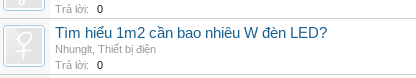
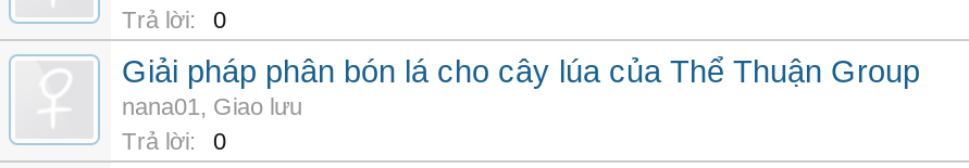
[55,25,327,55] Tìm hiểu 1m2 cần bao nhiêu W đèn LED? | Nhunglt, Thiết bị điện -> [122,54,920,119] Giải pháp phân bón lá cho cây lúa của Thể Thuận Group | nana01, Giao lưu

